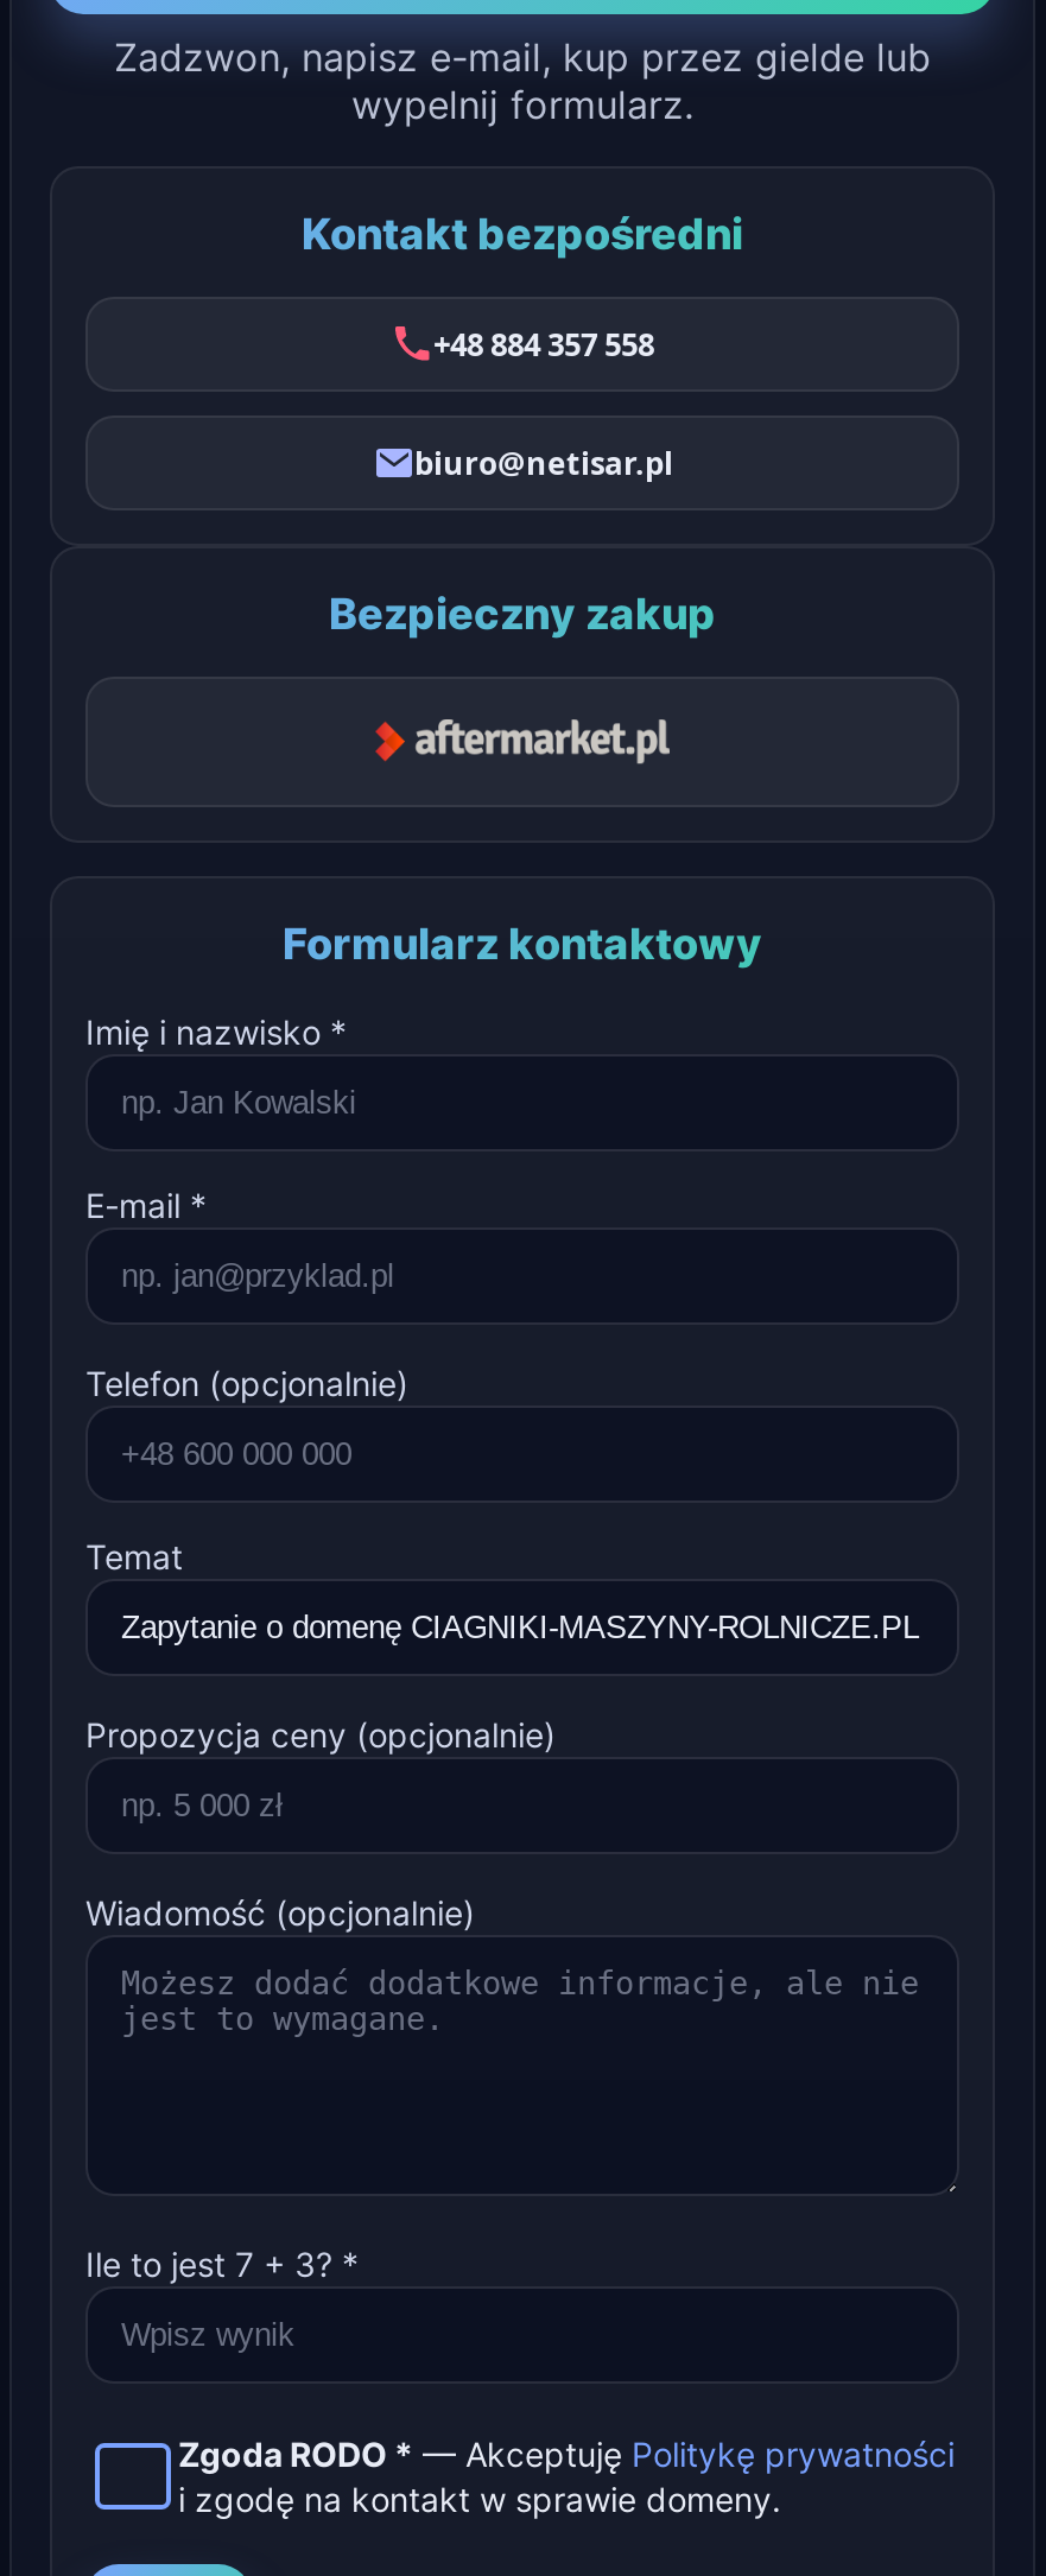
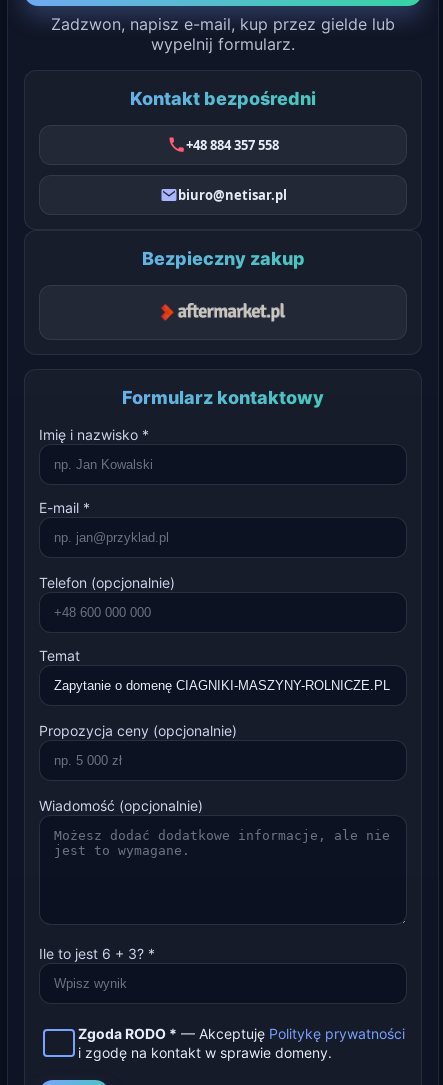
[85,2244,359,2284] Ile to jest 7 + 3? * -> [39,945,155,962] Ile to jest 6 + 3? *

